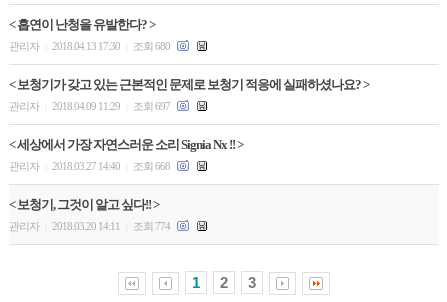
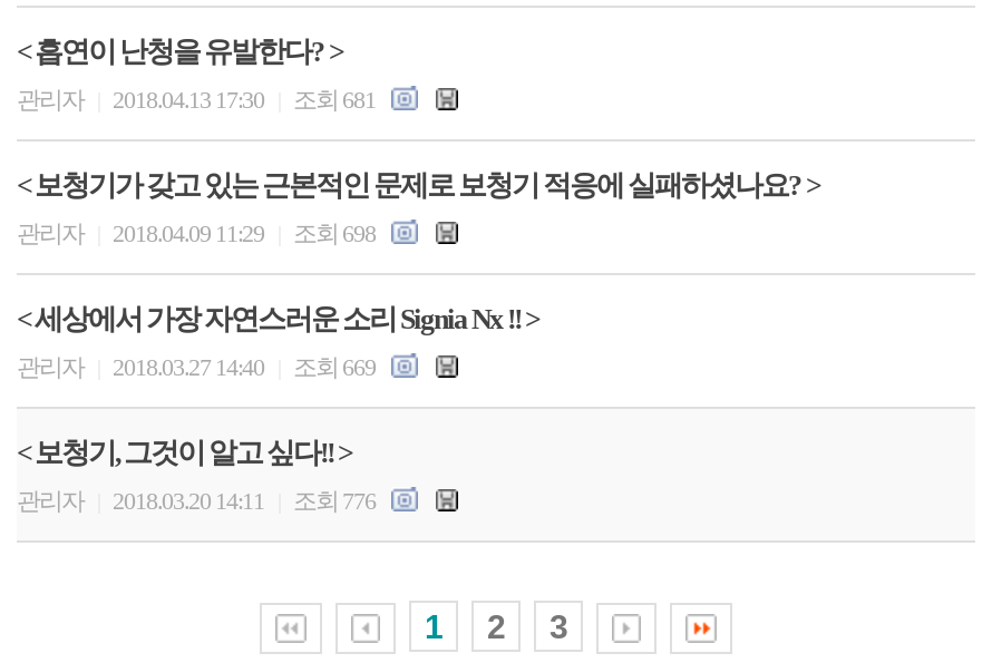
[9,40,172,52] 관리자 2018.04.13 17:30 조회 680 -> [17,87,380,114] 관리자 2018.04.13 17:30 조회 681
[9,100,172,112] 관리자 2018.04.09 11:29 조회 697 -> [17,221,380,247] 관리자 2018.04.09 11:29 조회 698
[9,160,172,172] 관리자 2018.03.27 14:40 조회 668 -> [17,354,380,381] 관리자 2018.03.27 14:40 조회 669
[9,220,172,232] 관리자 2018.03.20 14:11 조회 774 -> [17,488,380,515] 관리자 2018.03.20 14:11 조회 776

